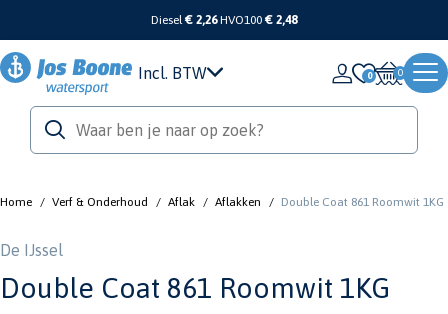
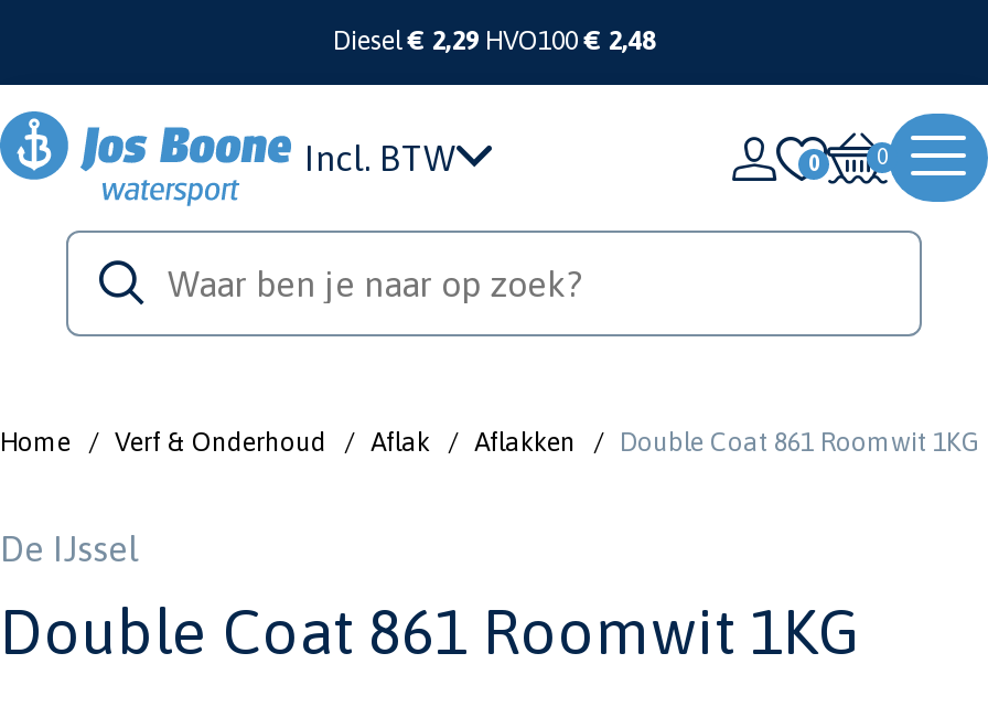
[151,13,297,27] Diesel€ 2,26 HVO100 € 2,48 -> [333,25,655,56] Diesel€ 2,29 HVO100 € 2,48

